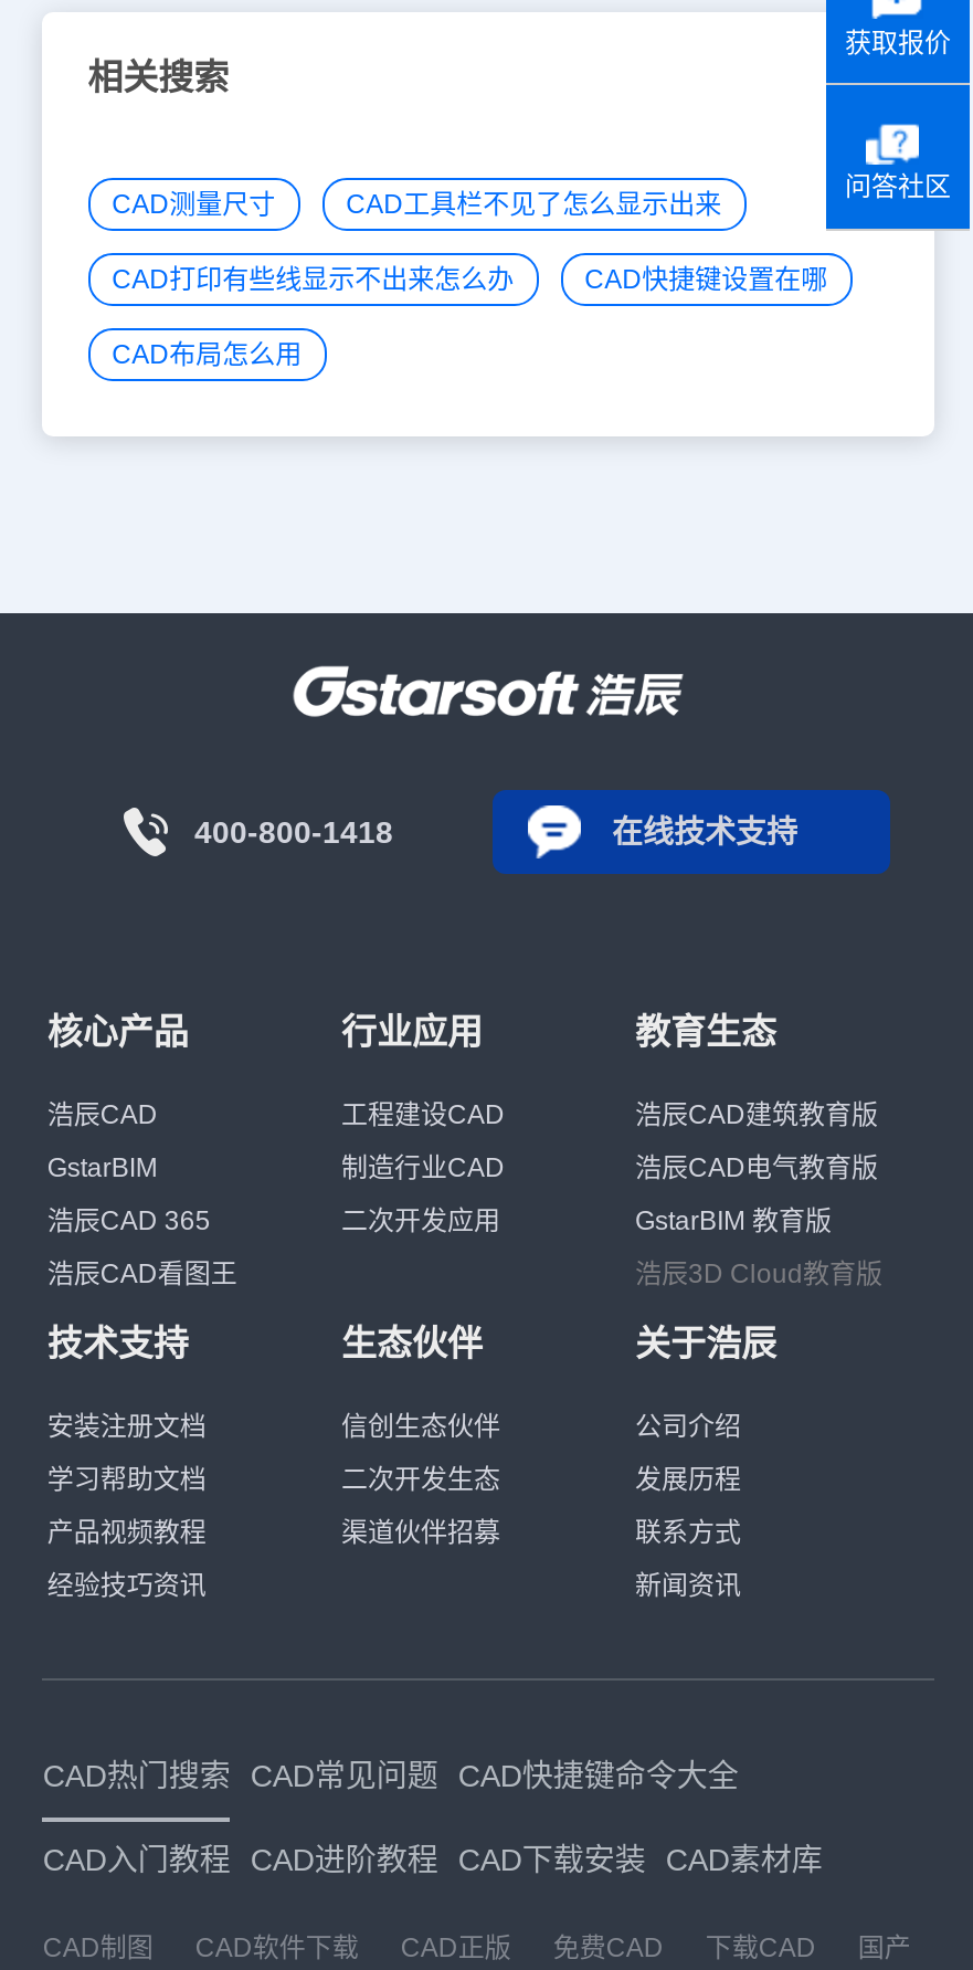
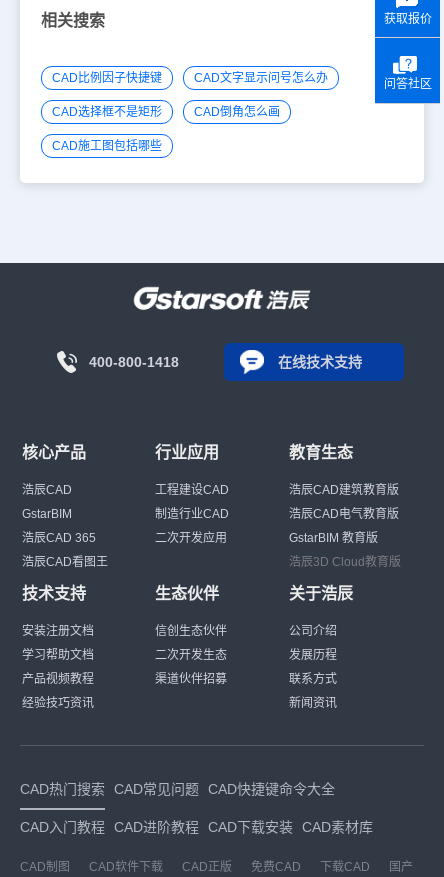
[112,188,721,219] CAD测量尺寸 | CAD工具栏不见了怎么显示出来 -> [52,71,328,85] CAD比例因子快捷键 | CAD文字显示问号怎么办
[112,264,827,295] CAD打印有些线显示不出来怎么办 | CAD快捷键设置在哪 -> [52,105,280,119] CAD选择框不是矩形 | CAD倒角怎么画
[112,339,302,370] CAD布局怎么用 -> [52,139,162,153] CAD施工图包括哪些

